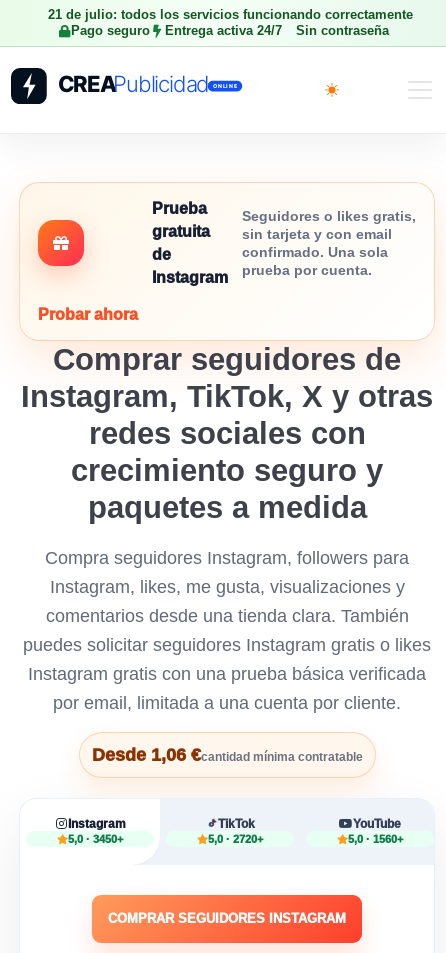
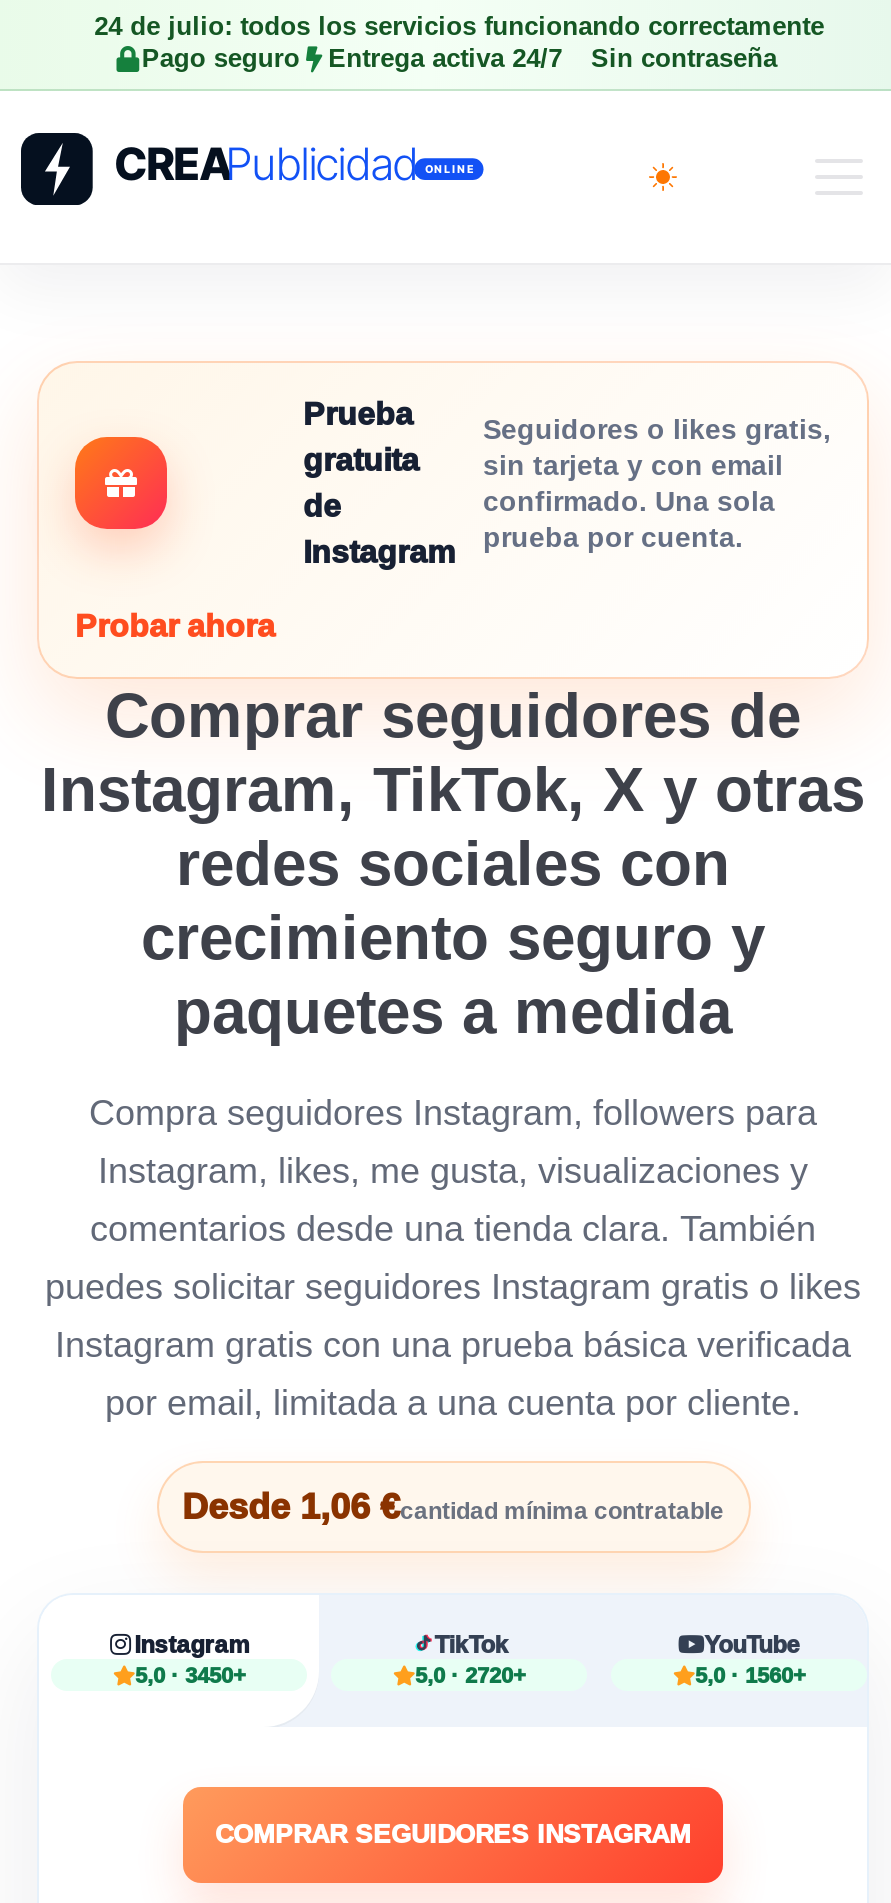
[48,7,413,22] 21 de julio: todos los servicios funcionando correctamente -> [94,11,824,41] 24 de julio: todos los servicios funcionando correctamente

